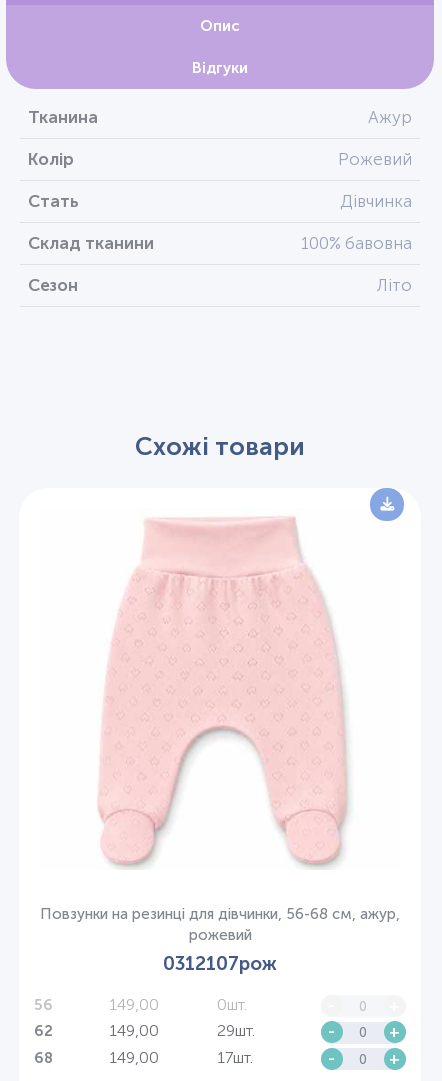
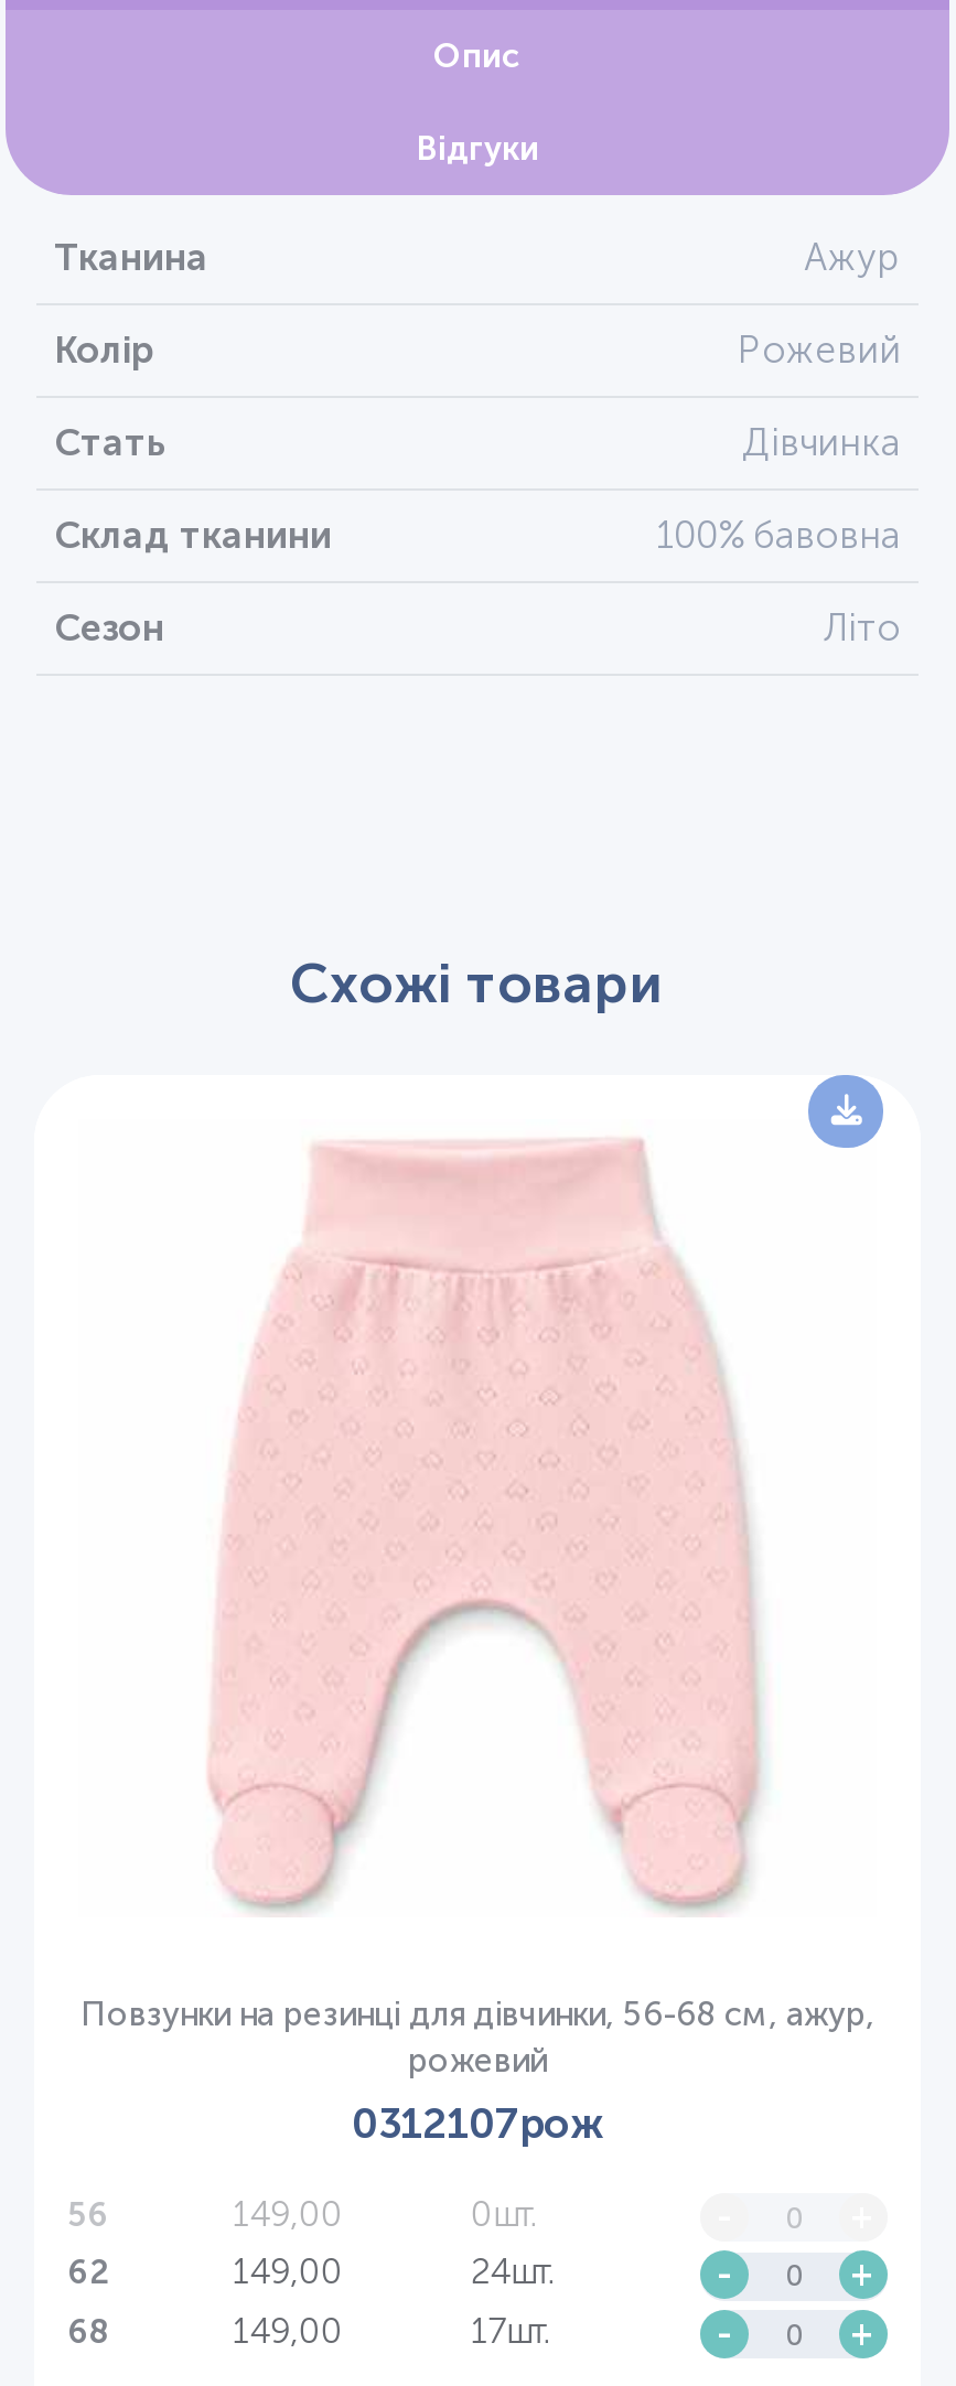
[217,1021,255,1040] 29шт. -> [471,2251,554,2293] 24шт.

